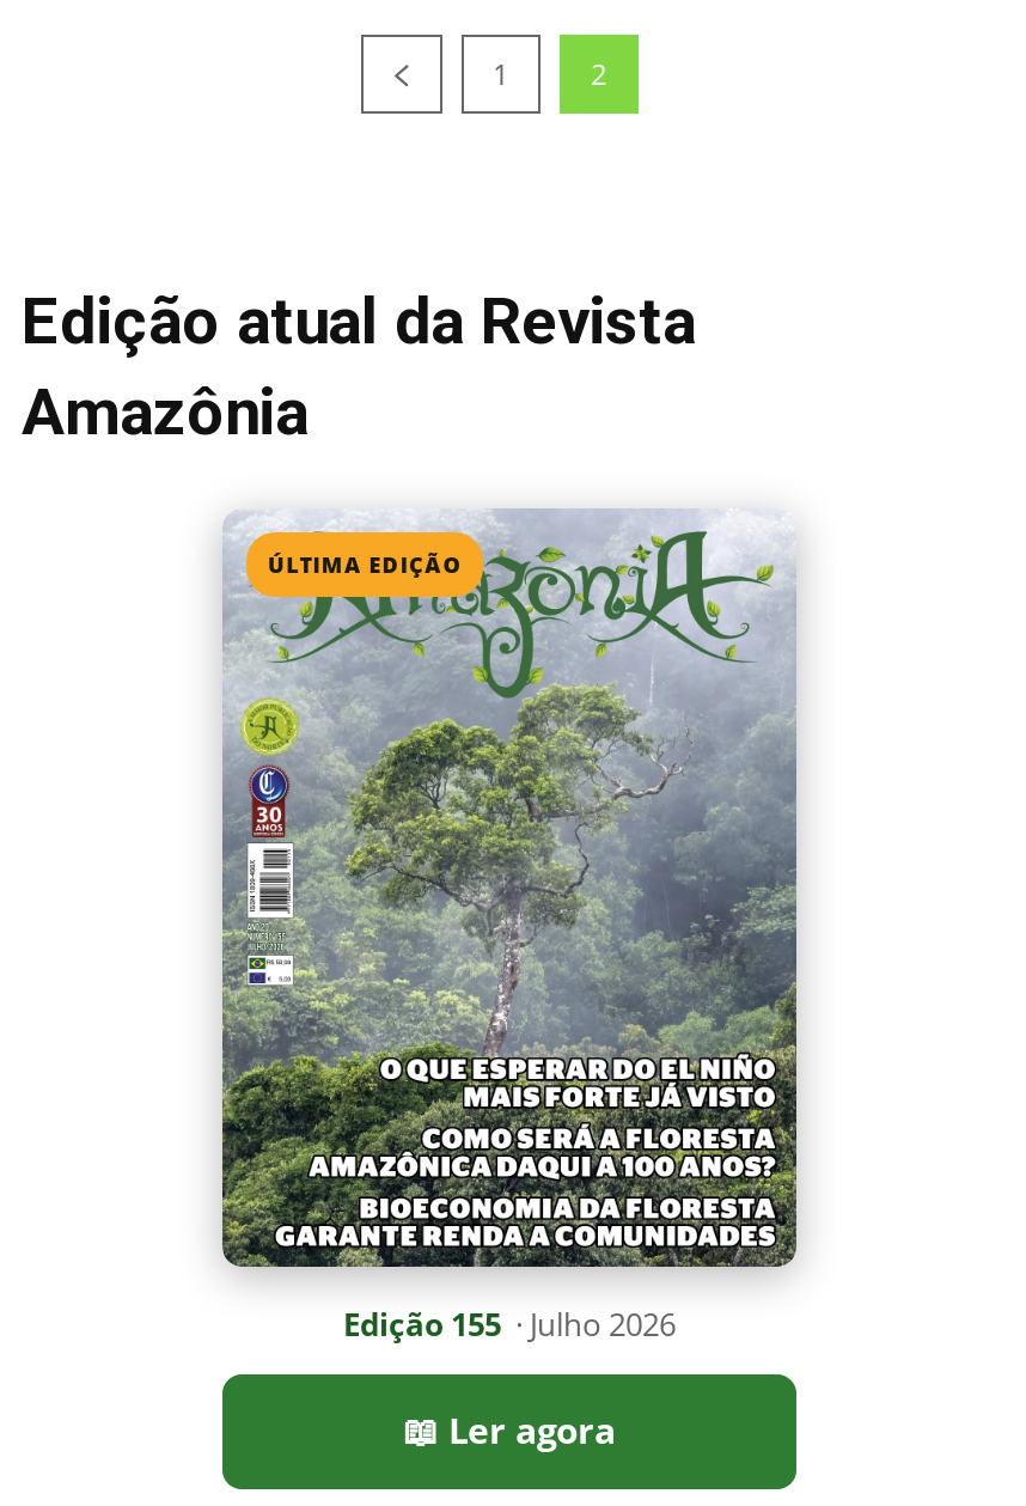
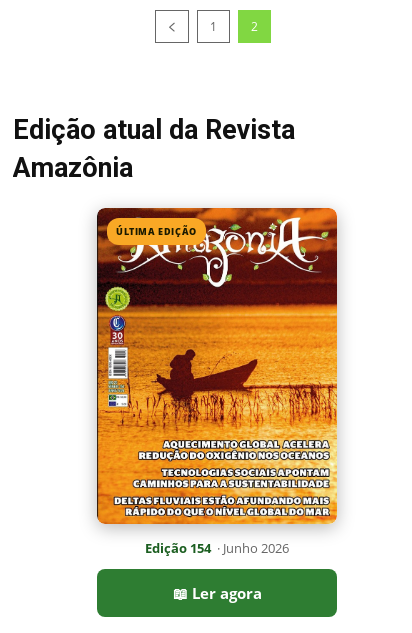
[220,508,799,1345] [image] | Edição 155 · Julho 2026 -> [96,207,338,557] [image] | Edição 154 · Junho 2026

